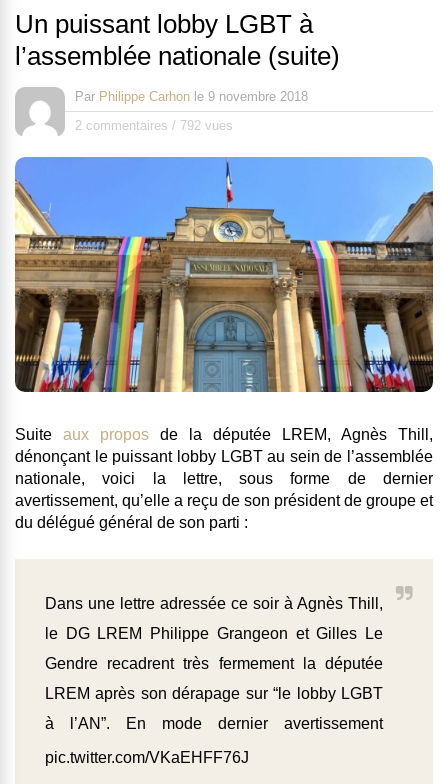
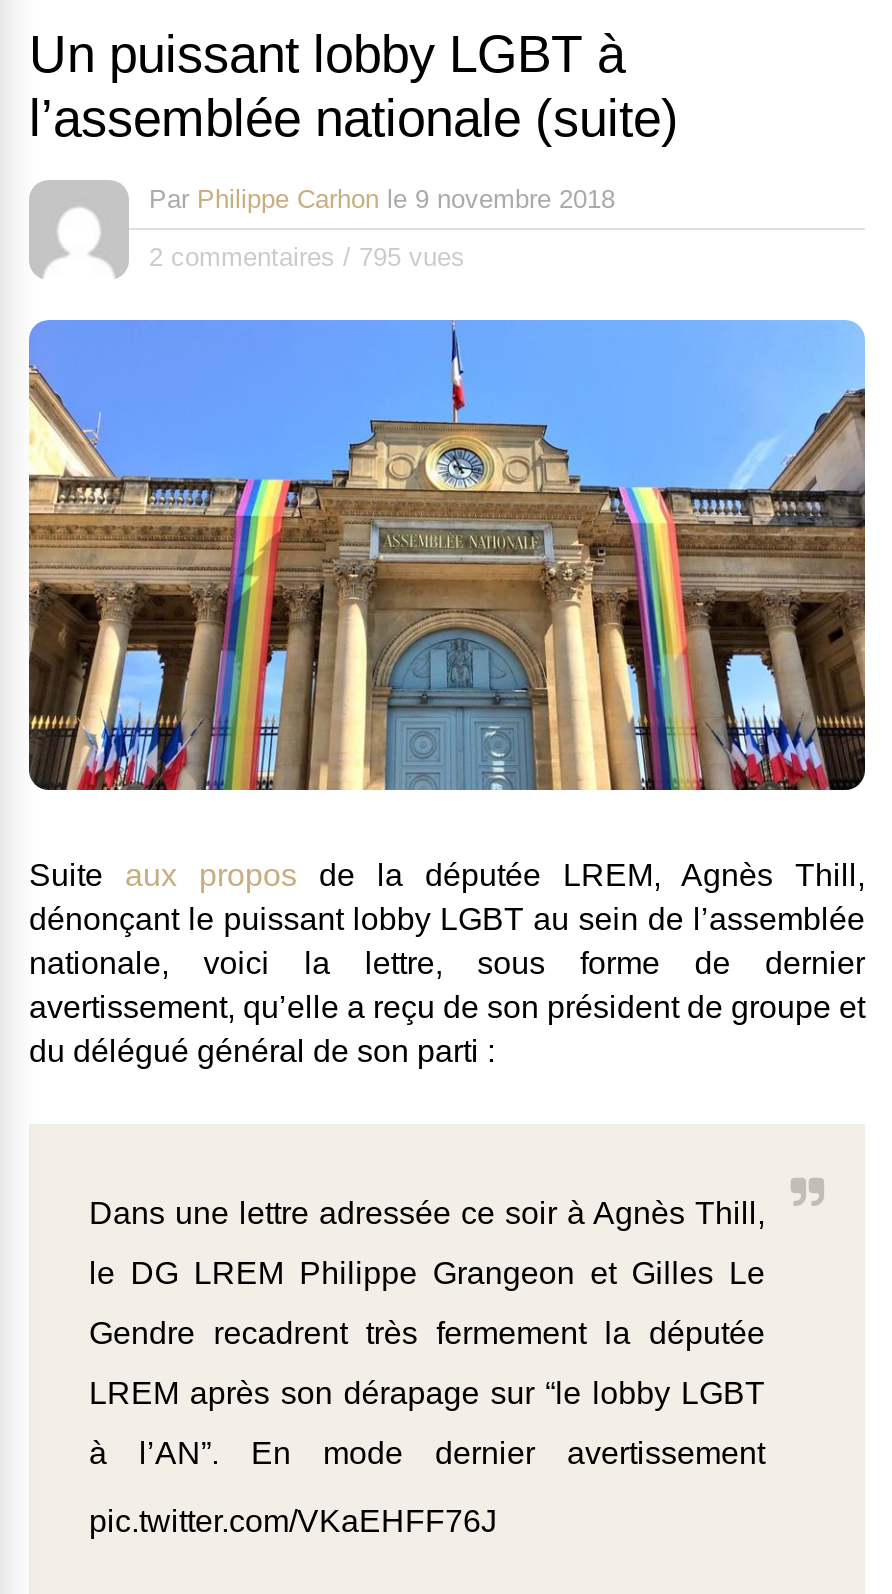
[75,118,233,133] 2 commentaires / 792 vues -> [149,242,465,272] 2 commentaires / 795 vues

